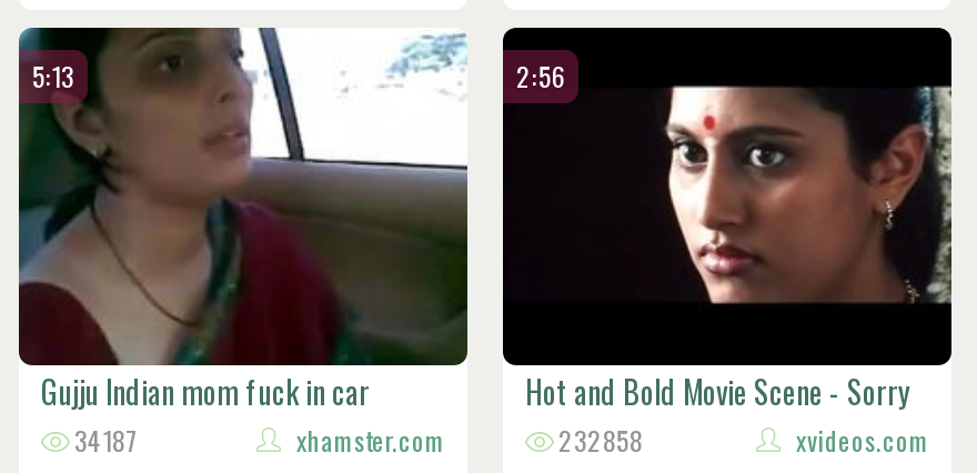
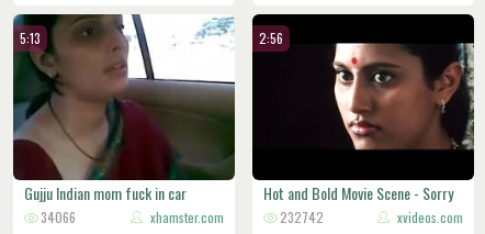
[74,420,139,457] 34187 -> [41,208,76,226] 34066
[558,420,643,457] 232858 -> [280,208,324,226] 232742

